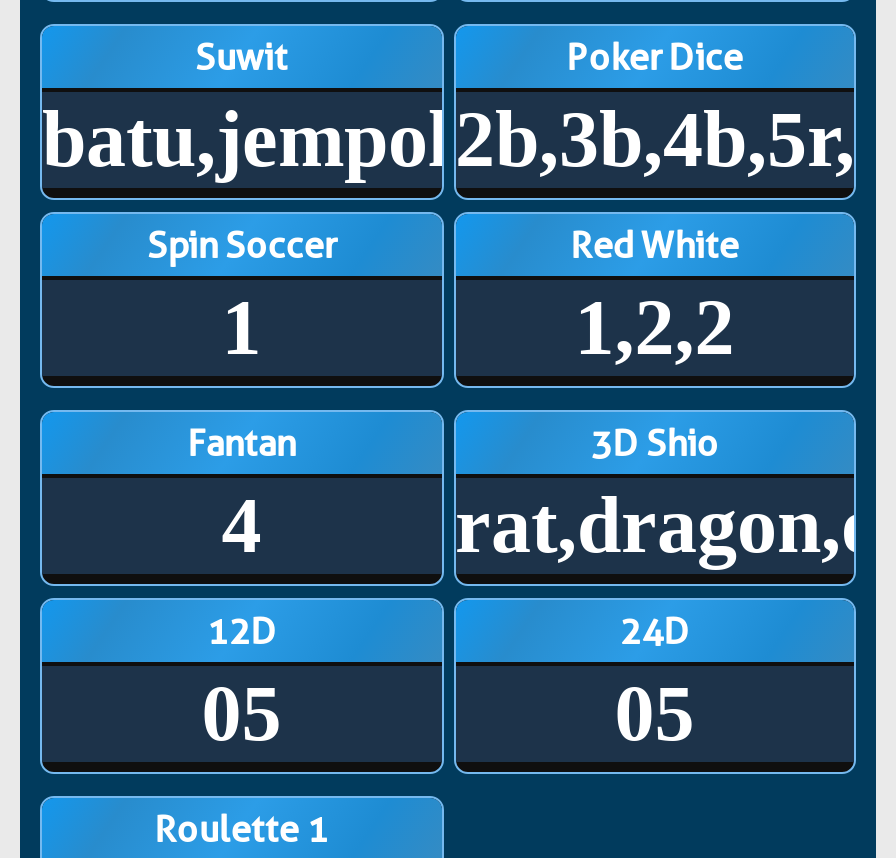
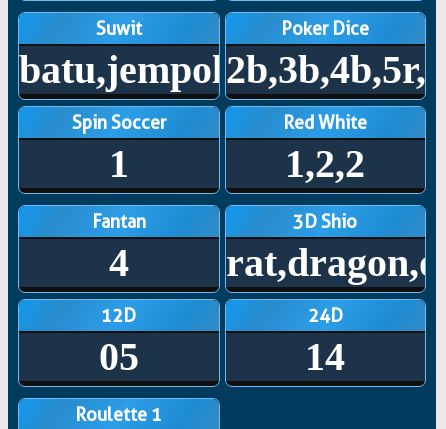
[614,667,694,757] 05 -> [305,334,345,379] 14

